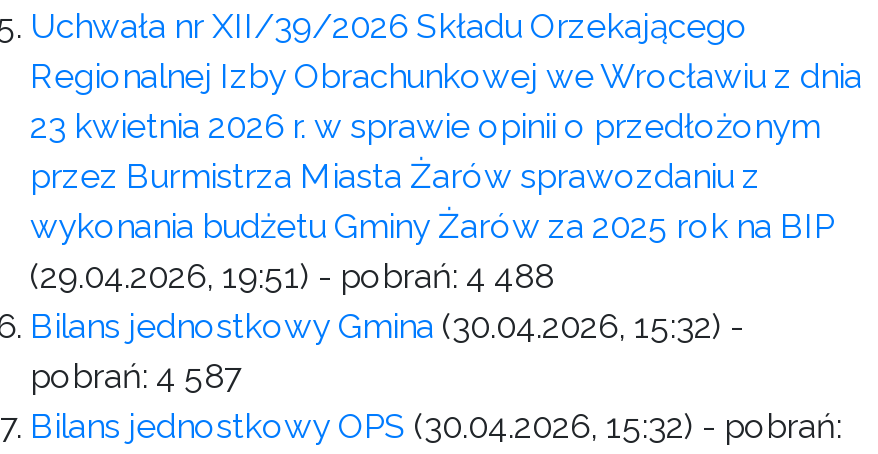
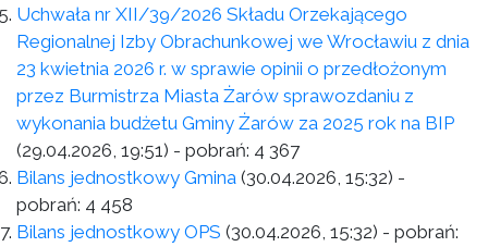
[30,256,554,296] (29.04.2026, 19:51) - pobrań: 4 488 -> [16,139,300,161] (29.04.2026, 19:51) - pobrań: 4 367
[30,356,242,396] pobrań: 4 587 -> [16,194,133,215] pobrań: 4 458

